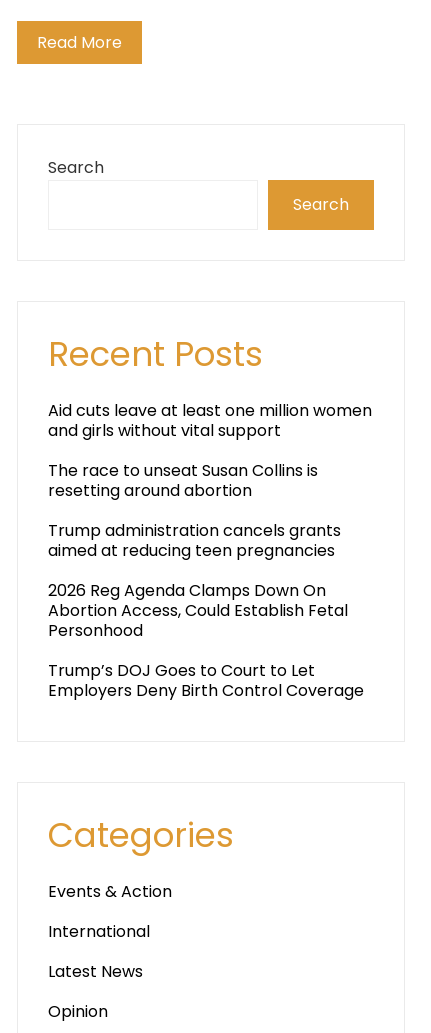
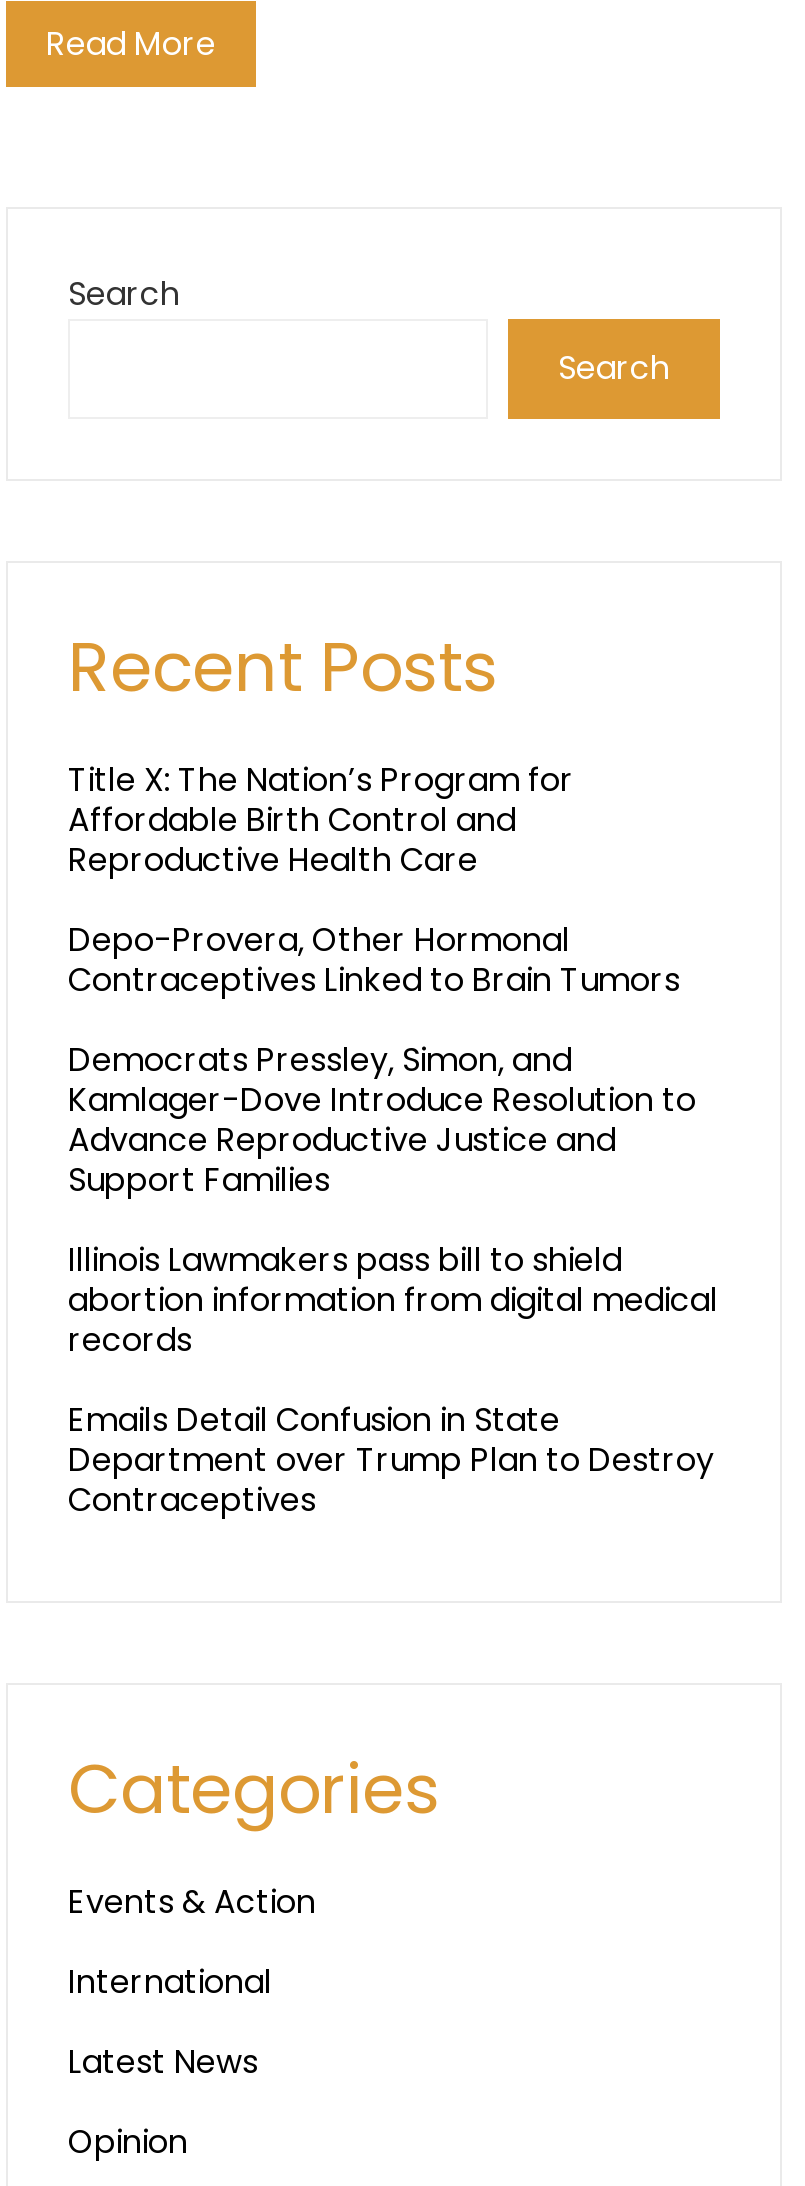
[48,399,372,442] Aid cuts leave at least one million women | and girls without vital support -> [68,757,574,883] Title X: The Nation’s Program for | Affordable Birth Control and | Reproductive Health Care
[48,459,318,502] The race to unseat Susan Collins is | resetting around abortion -> [68,917,680,1003] Depo-Provera, Other Hormonal | Contraceptives Linked to Brain Tumors
[48,519,341,562] Trump administration cancels grants | aimed at reducing teen pregnancies -> [68,1037,696,1203] Democrats Pressley, Simon, and | Kamlager-Dove Introduce Resolution to | Advance Reproductive Justice and | Support Families
[48,579,348,642] 2026 Reg Agenda Clamps Down On | Abortion Access, Could Establish Fetal | Personhood -> [68,1237,718,1363] Illinois Lawmakers pass bill to shield | abortion information from digital medical | records
[48,659,364,702] Trump’s DOJ Goes to Court to Let | Employers Deny Birth Control Coverage -> [68,1397,714,1523] Emails Detail Confusion in State | Department over Trump Plan to Destroy | Contraceptives

